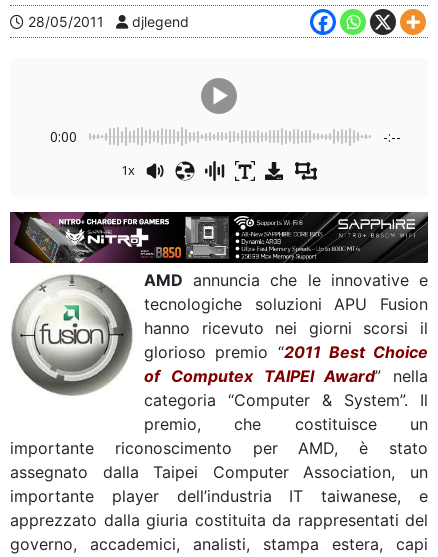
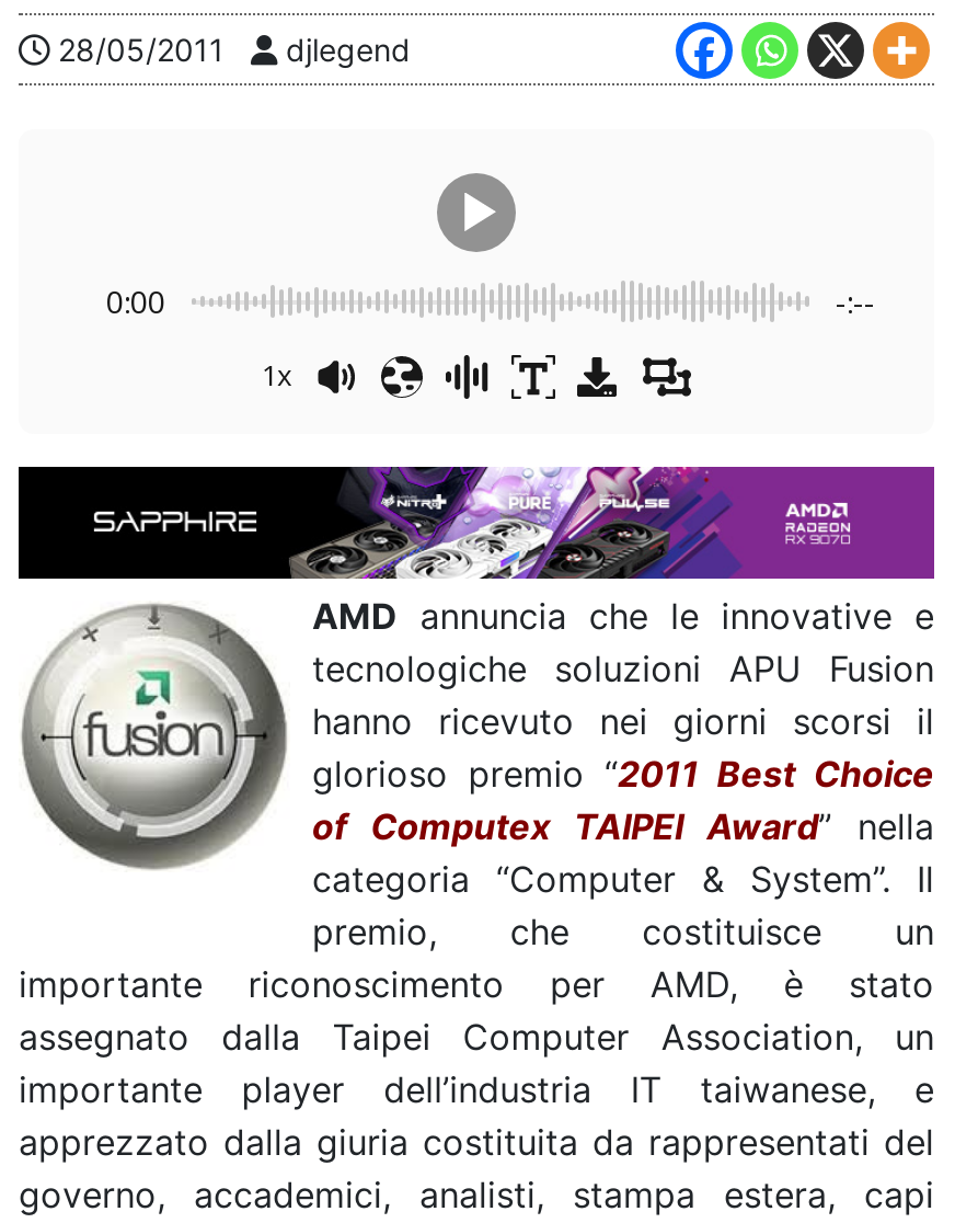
[10,211,429,264] [image] -> [21,465,936,581] [image]

